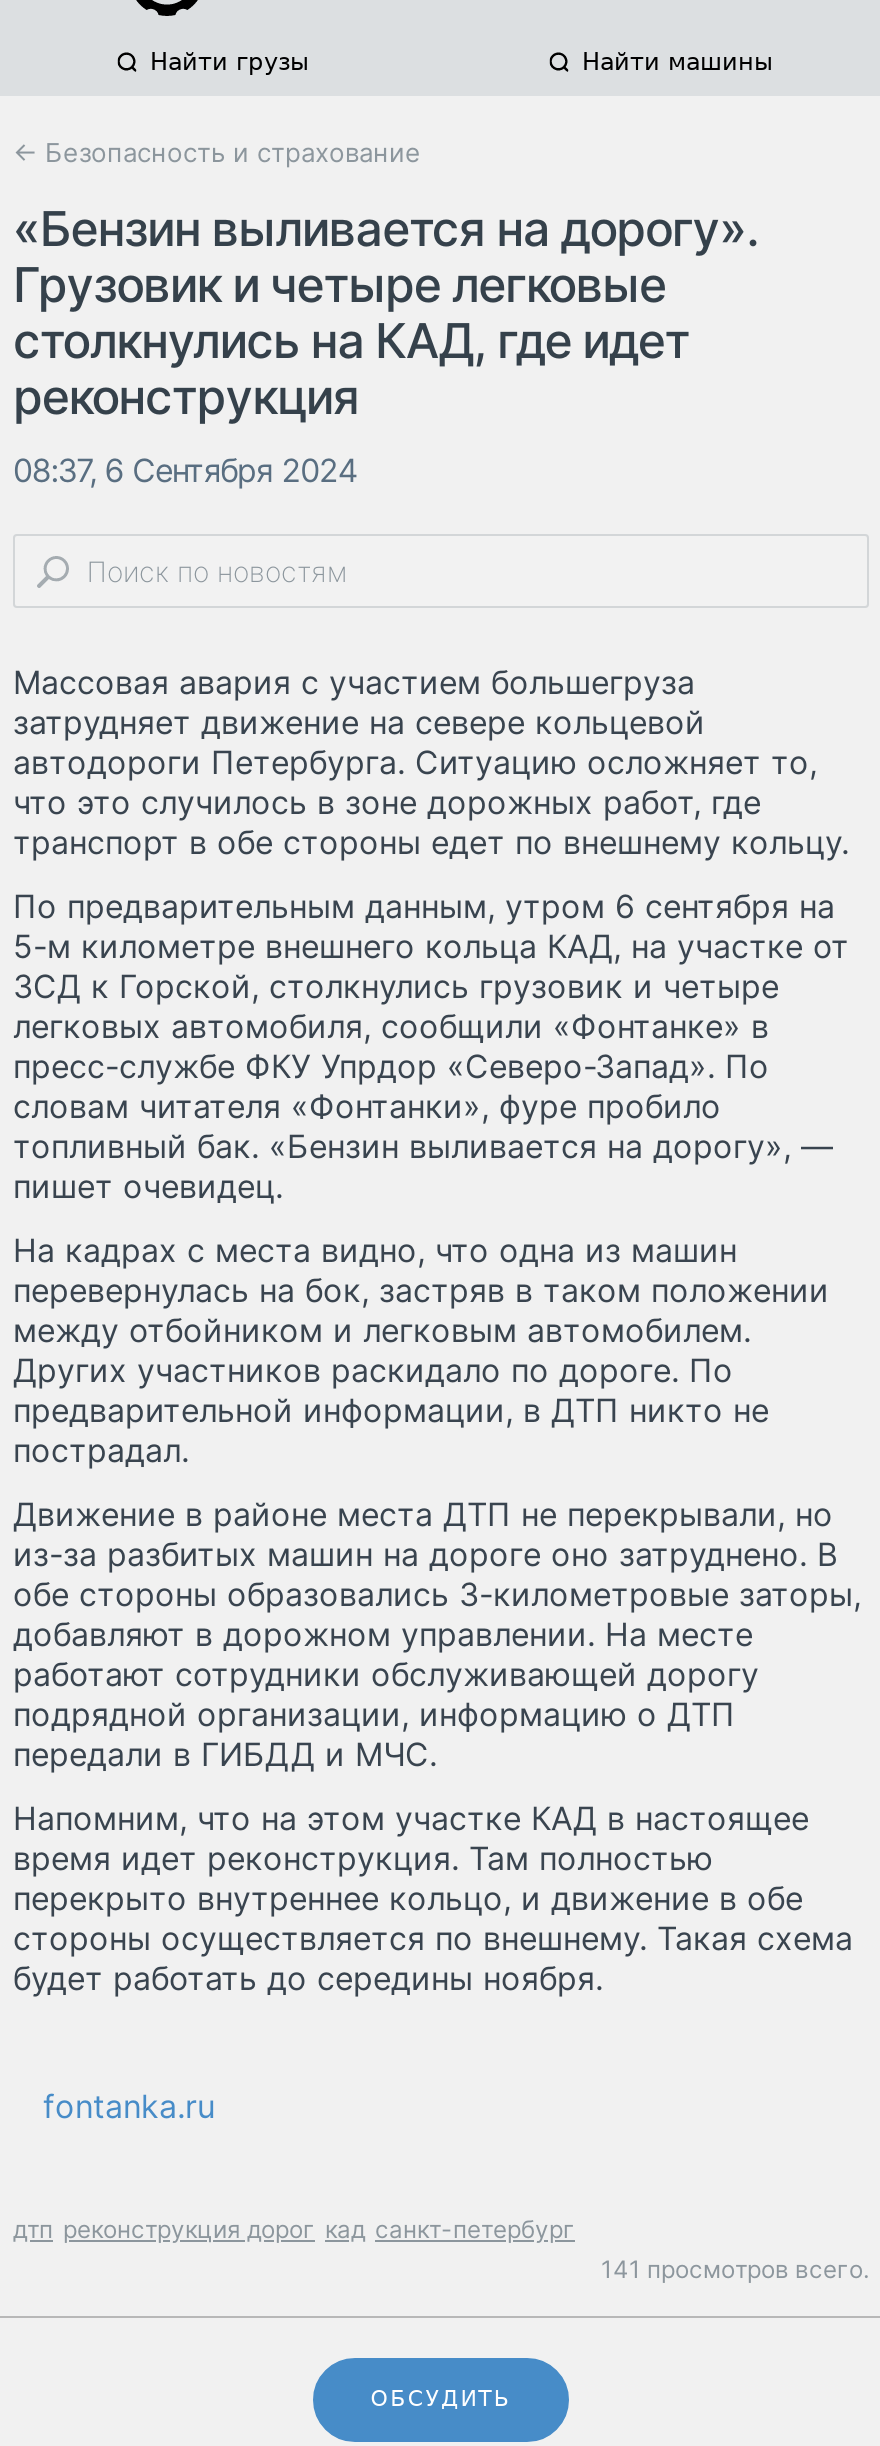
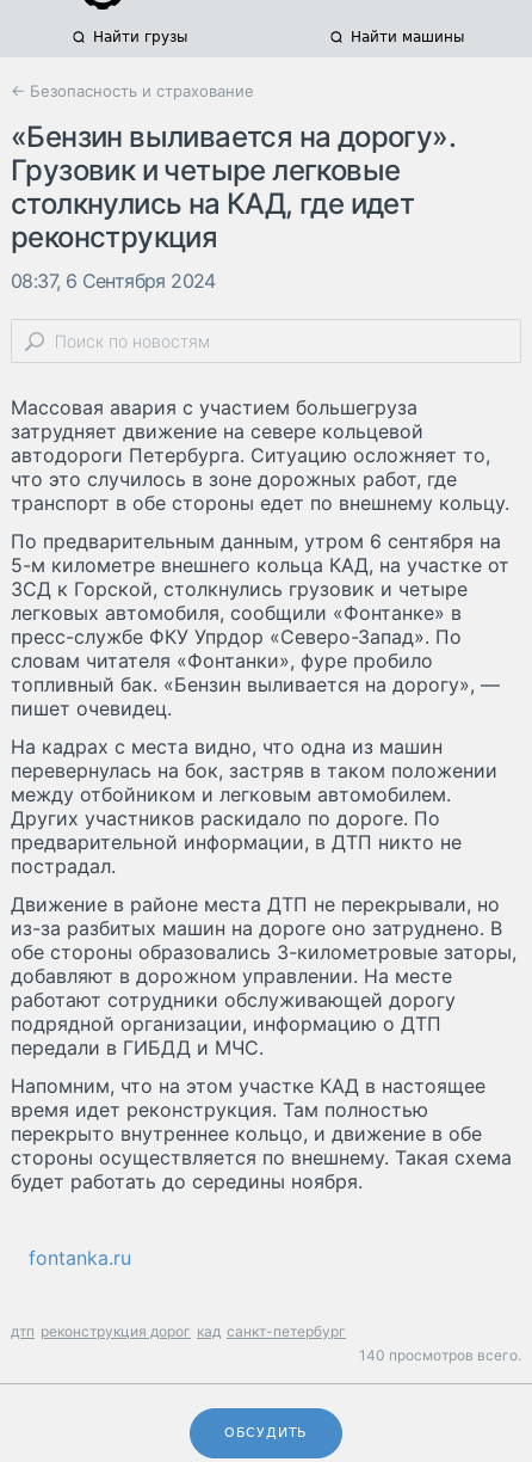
[601,2254,869,2284] 141 просмотров всего. -> [359,1346,521,1364] 140 просмотров всего.

